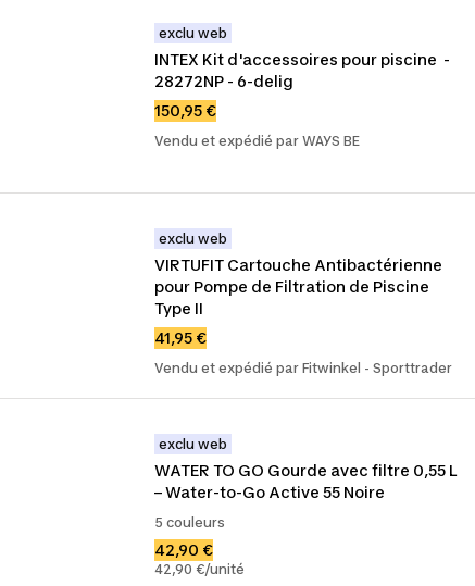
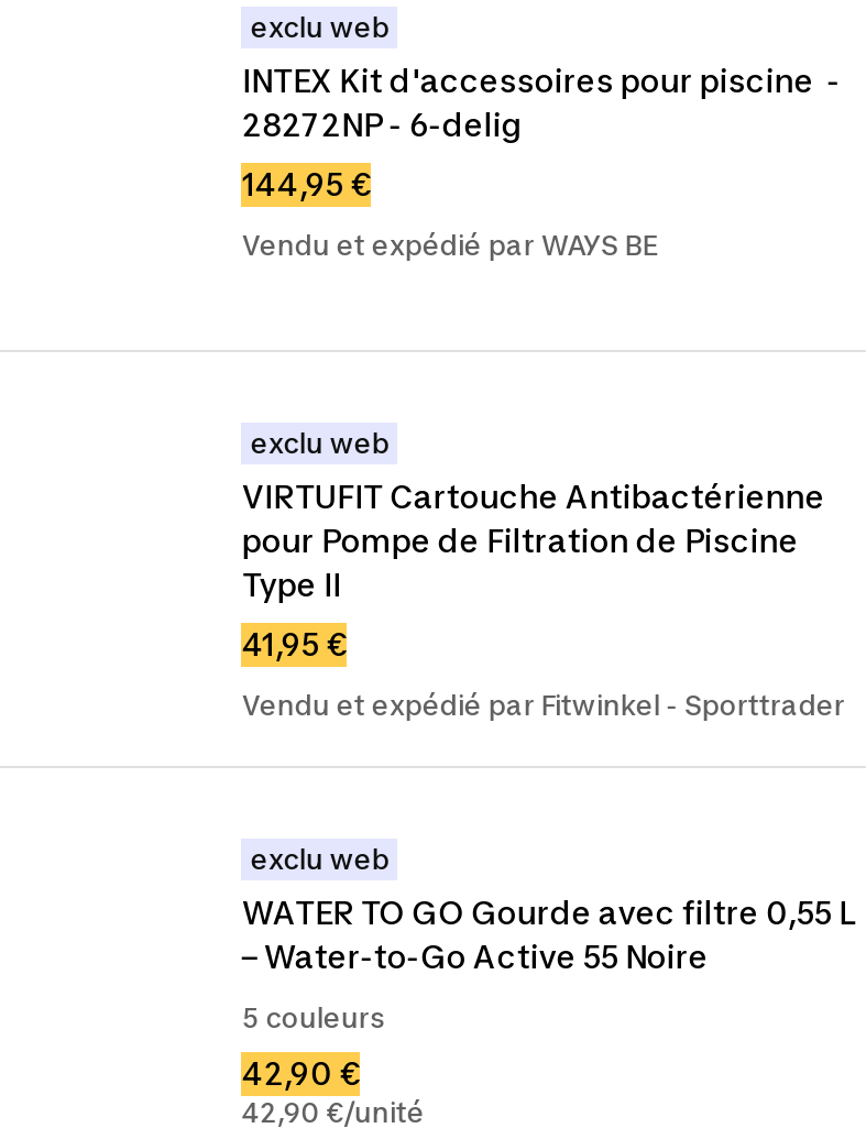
[155,101,217,120] 150,95 € -> [242,165,371,202] 144,95 €

